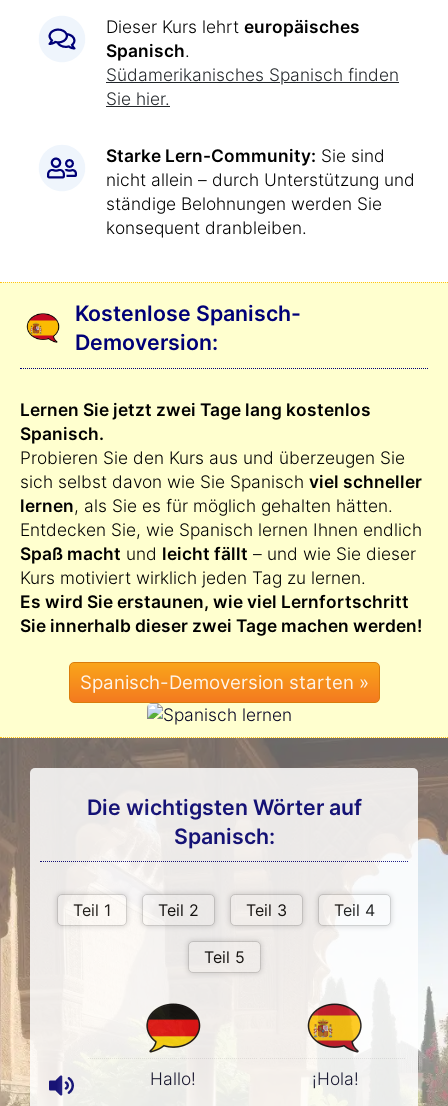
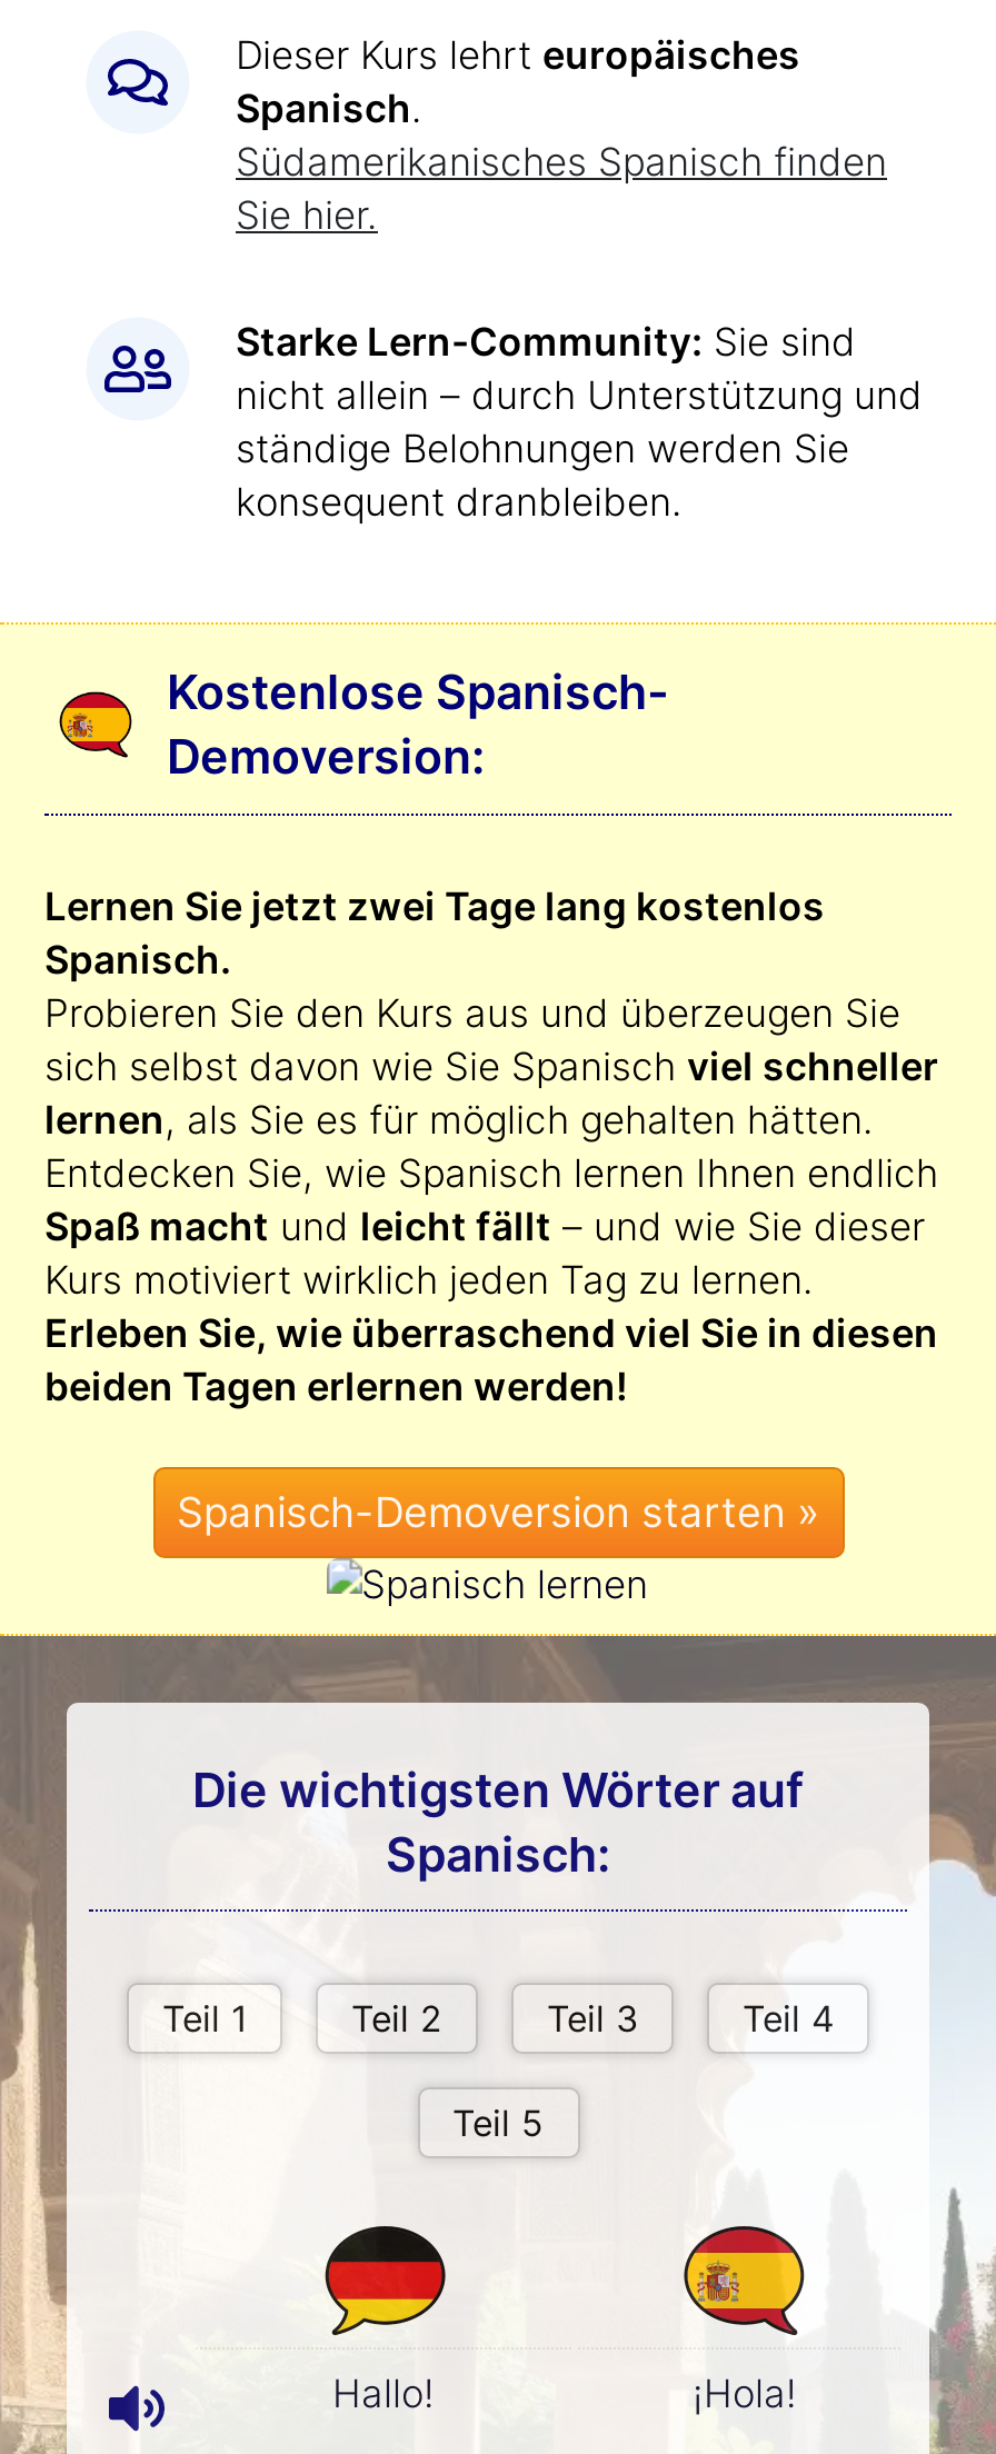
[20,591,422,636] Es wird Sie erstaunen, wie viel Lernfortschritt | Sie innerhalb dieser zwei Tage machen werden! -> [44,1310,938,1410] Erleben Sie, wie überraschend viel Sie in diesen | beiden Tagen erlernen werden!

